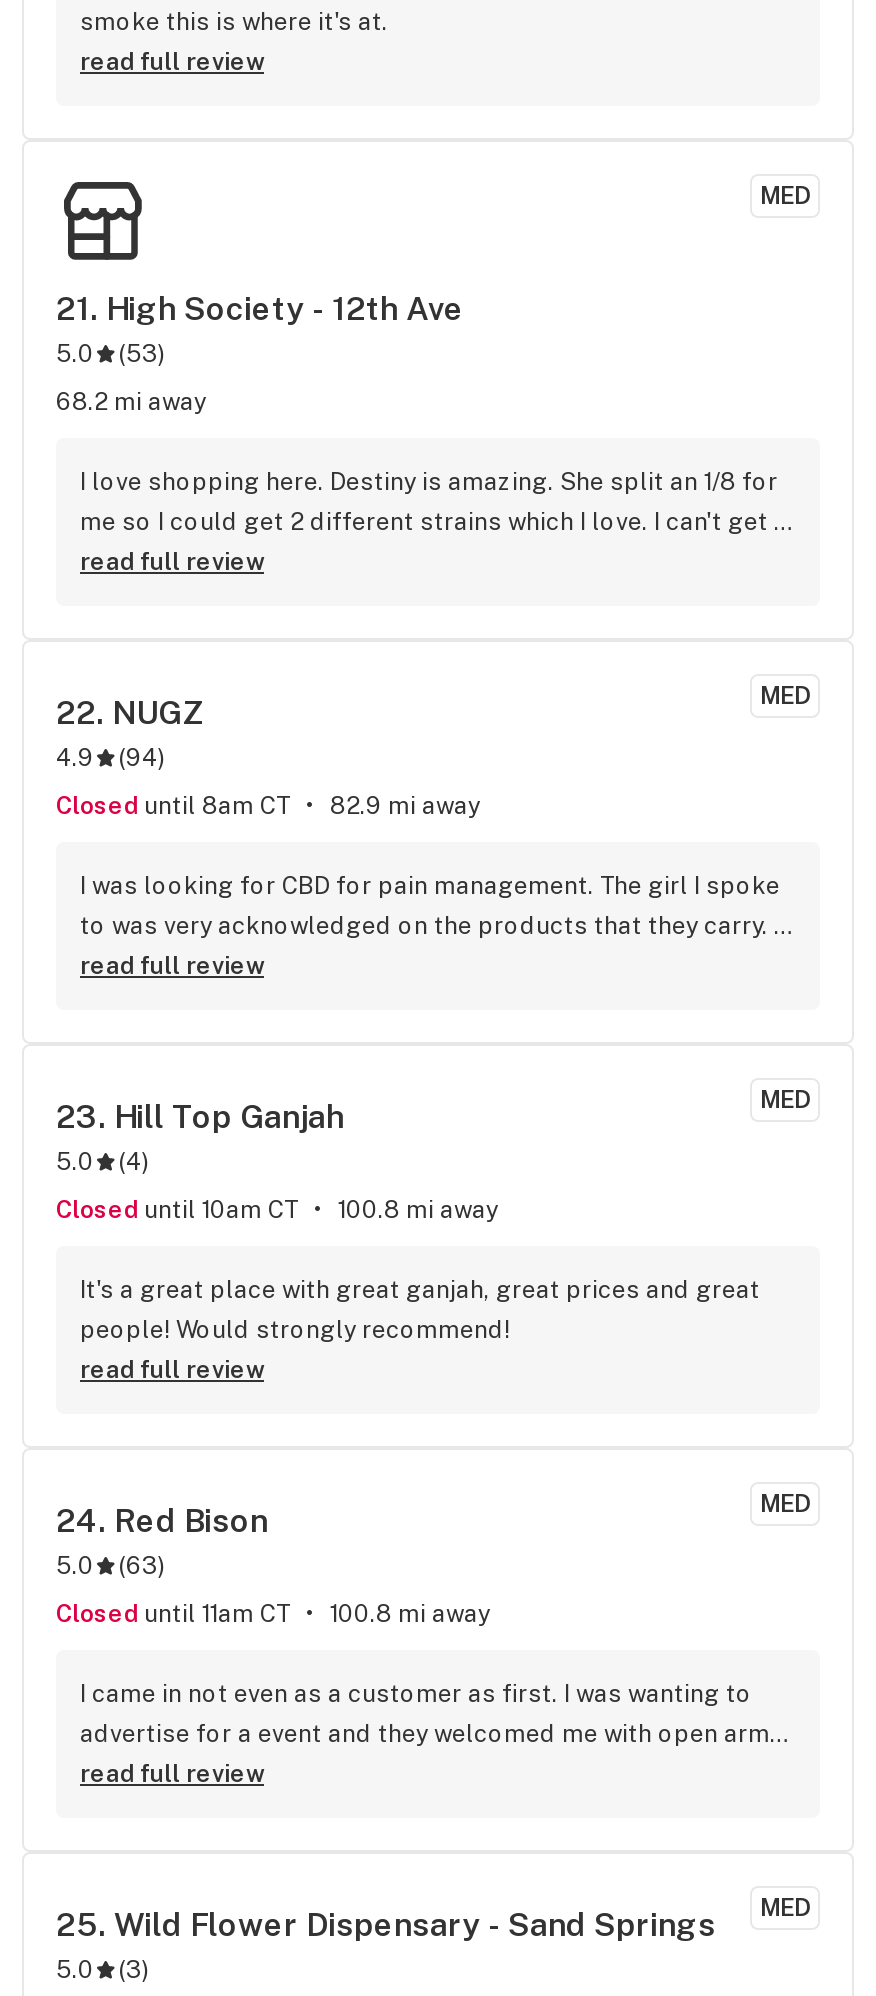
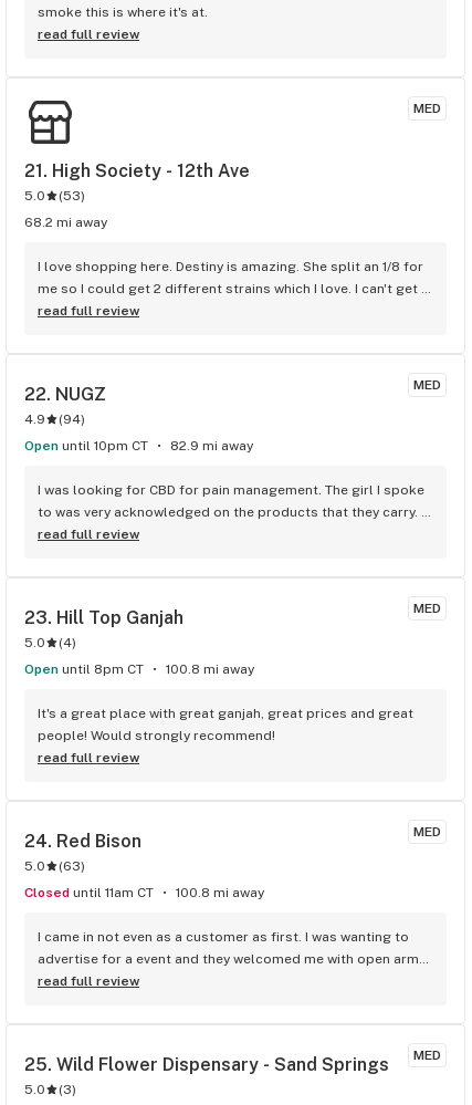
[72,792,290,820] Closed until 8am CT -> [34,438,148,454] Open until 10pm CT
[72,1196,298,1224] Closed until 10am CT -> [34,661,144,677] Open until 8pm CT

